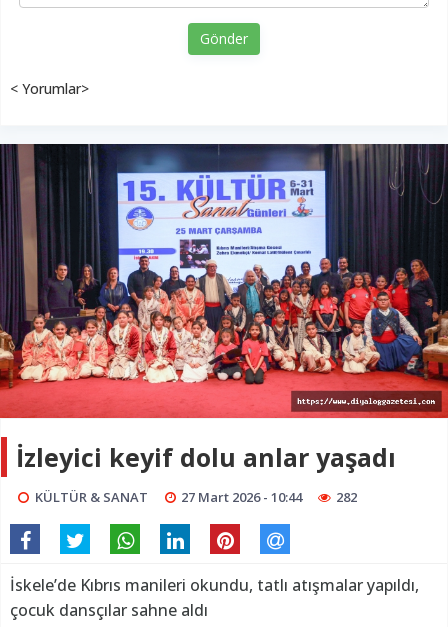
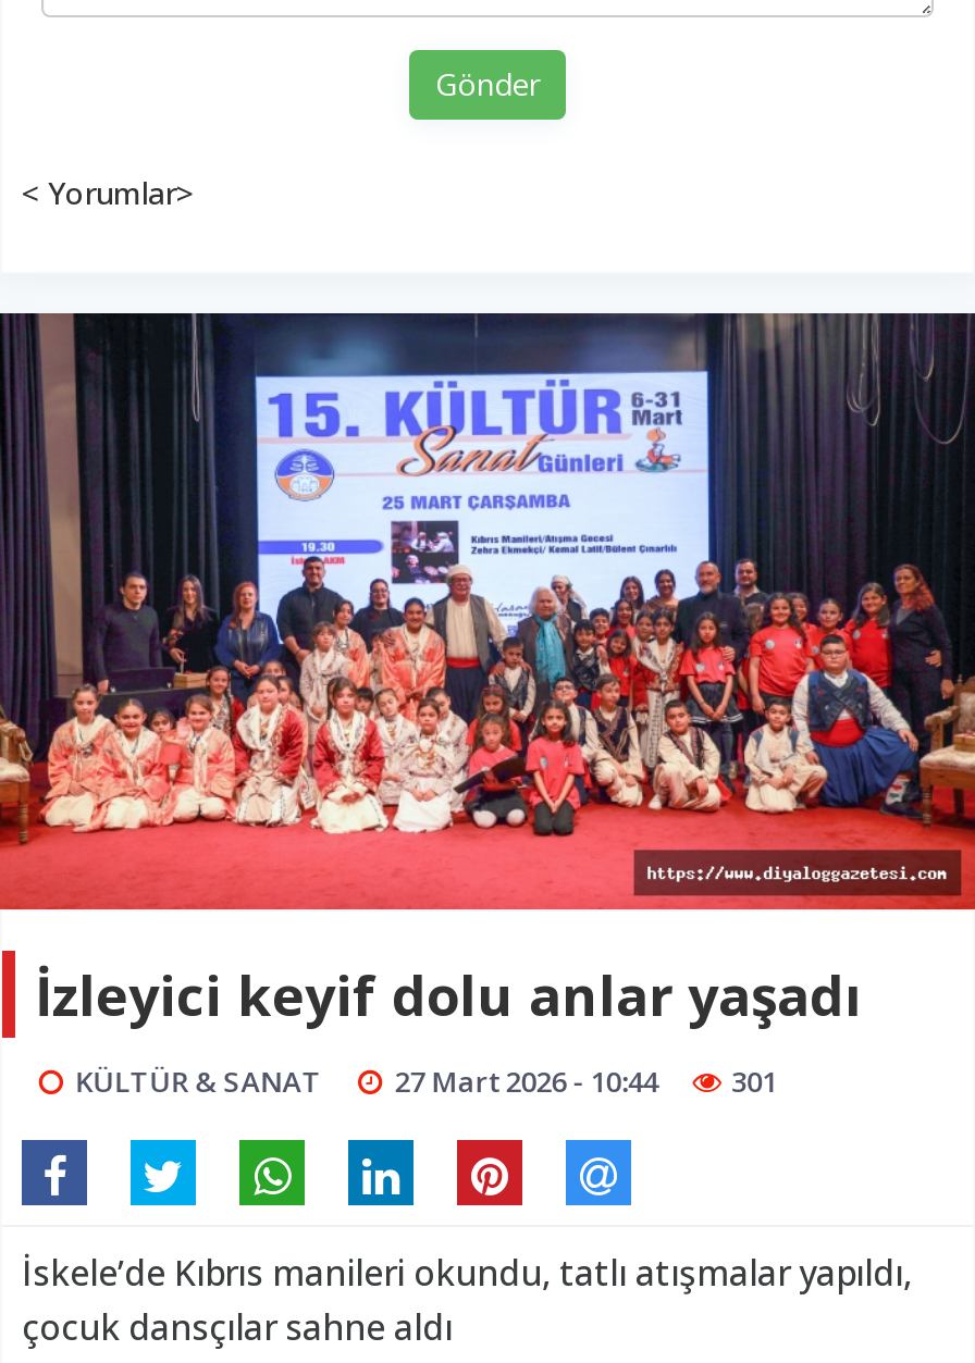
[35,488,357,506] KÜLTÜR & SANAT 27 Mart 2026 - 10:44 282 -> [76,1061,777,1101] KÜLTÜR & SANAT 27 Mart 2026 - 10:44 301

